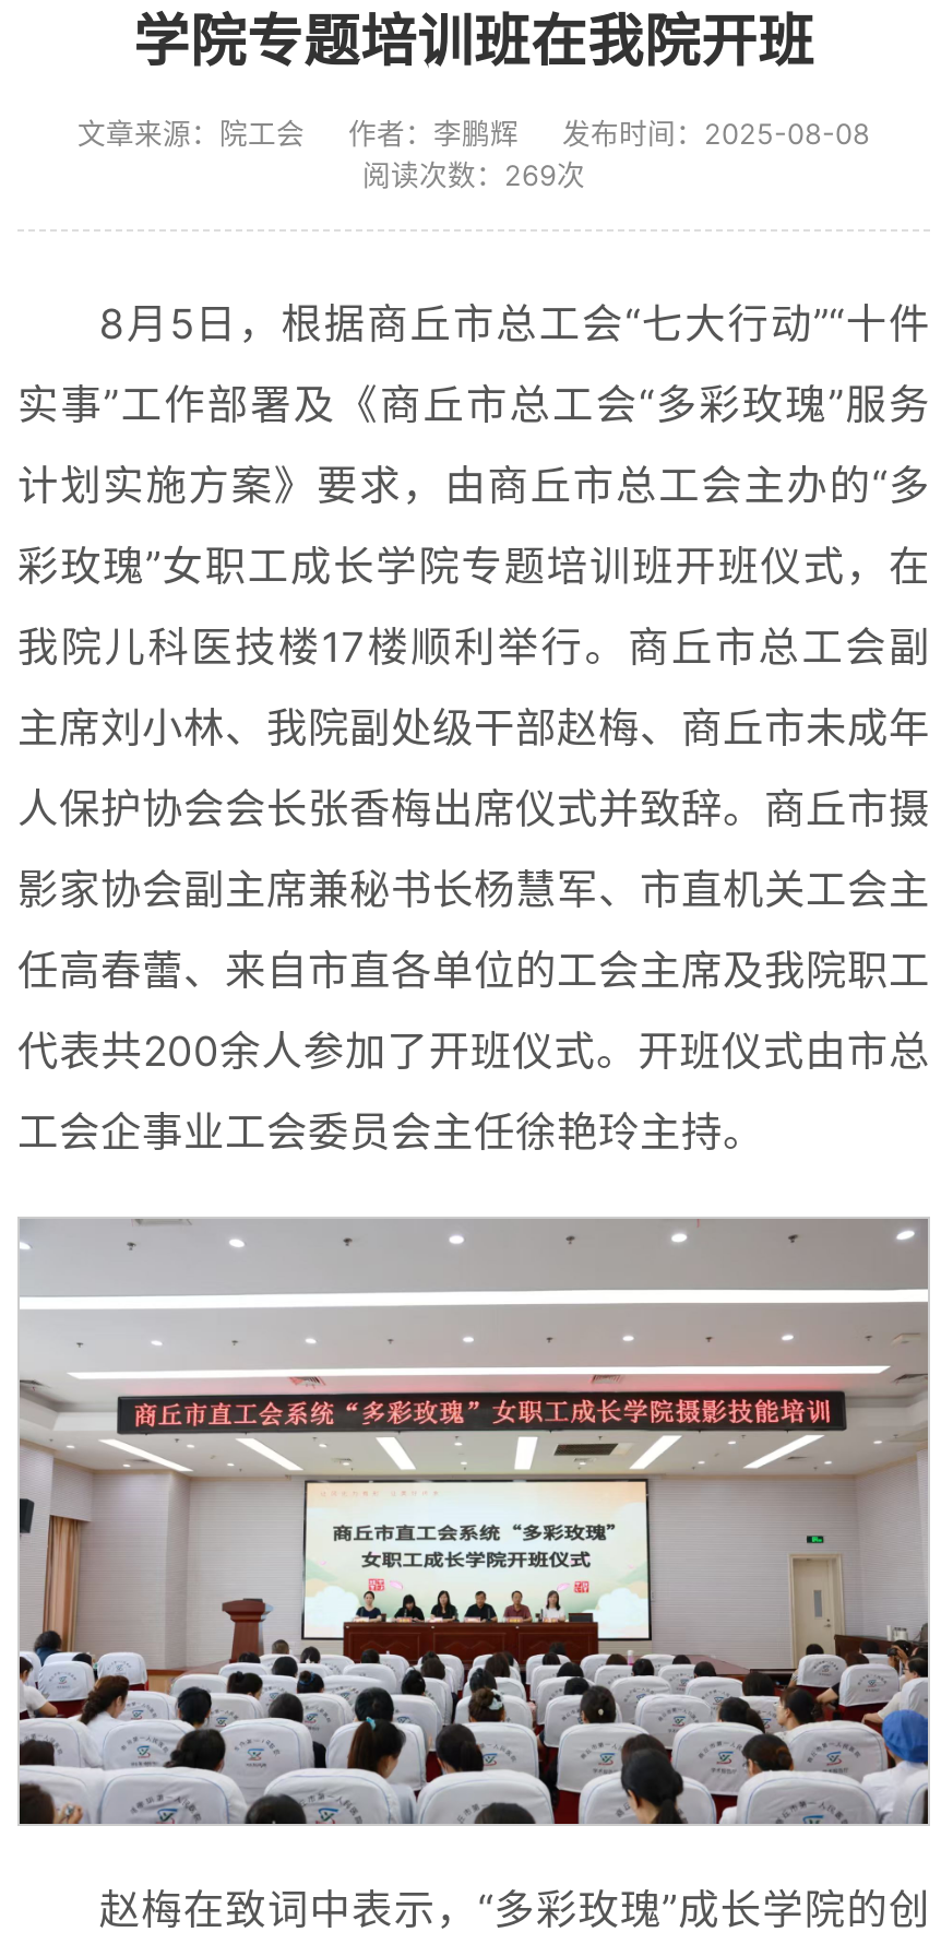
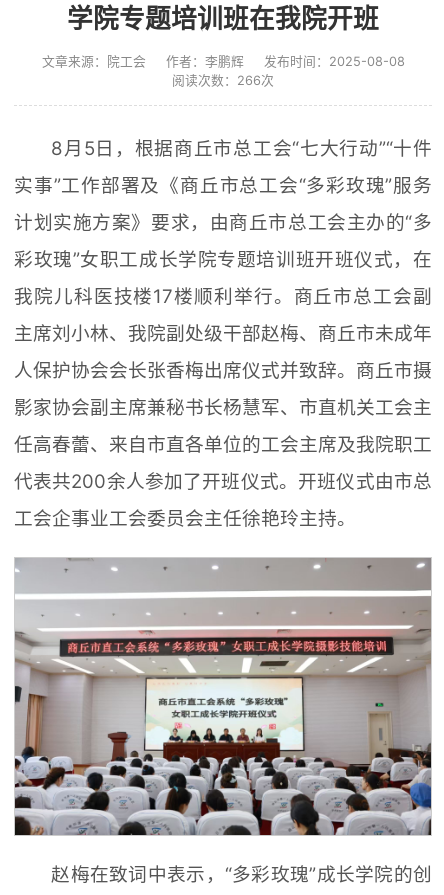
[362,160,585,192] 阅读次数：269次 -> [172,73,274,88] 阅读次数：266次

